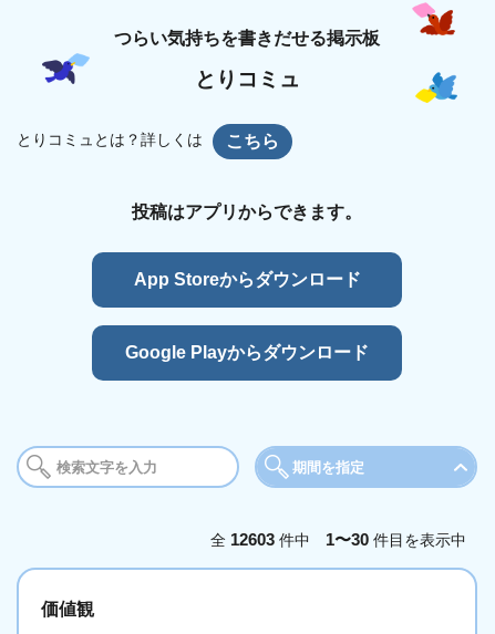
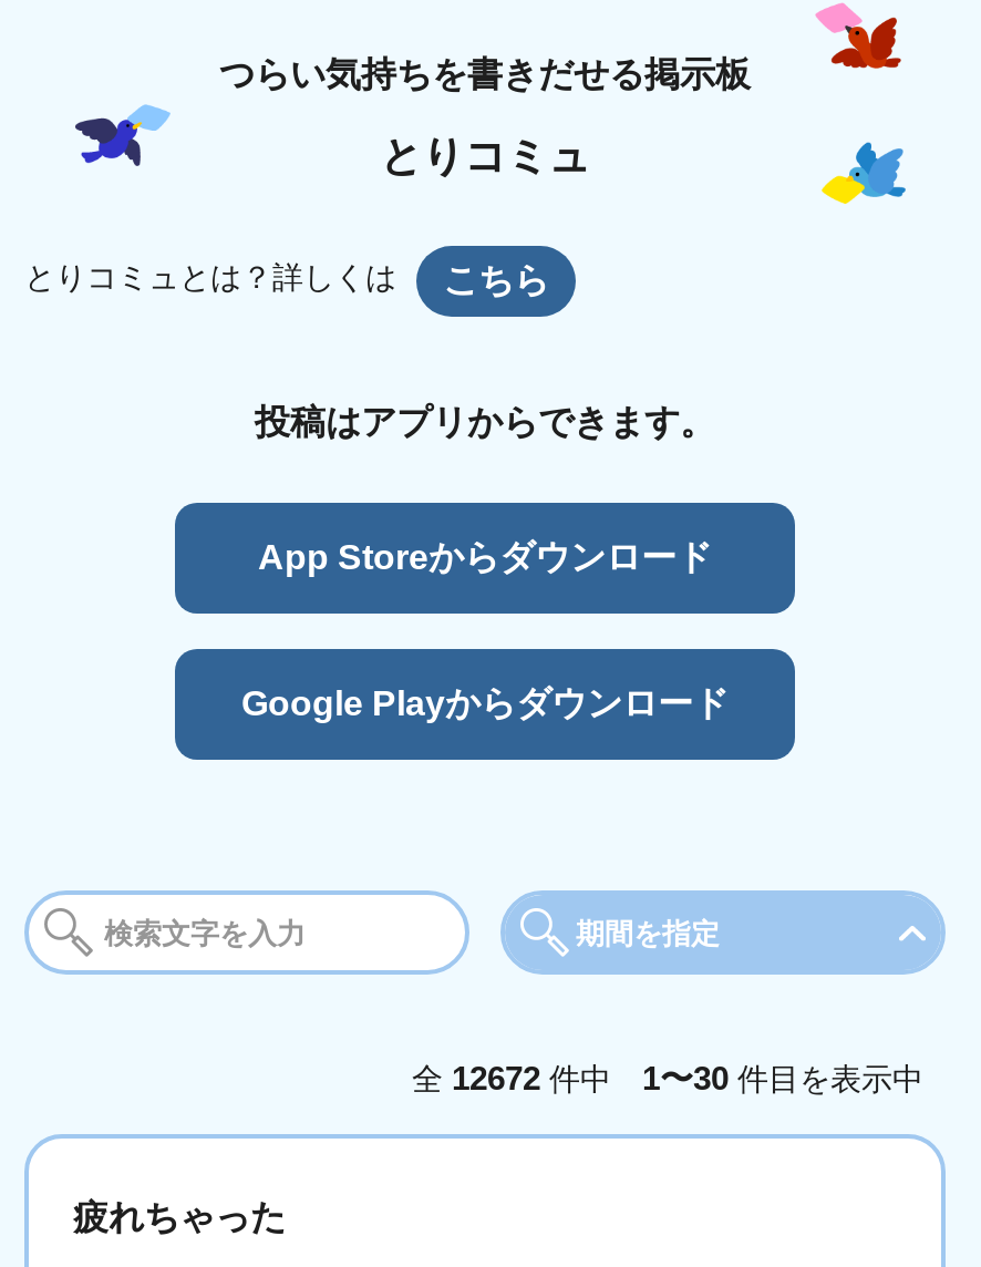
[210,530,466,549] 全12603件中 1〜30件目を表示中 -> [412,1059,923,1097] 全12672件中 1〜30件目を表示中
[41,600,94,619] 価値観 -> [73,1199,286,1237] 疲れちゃった

